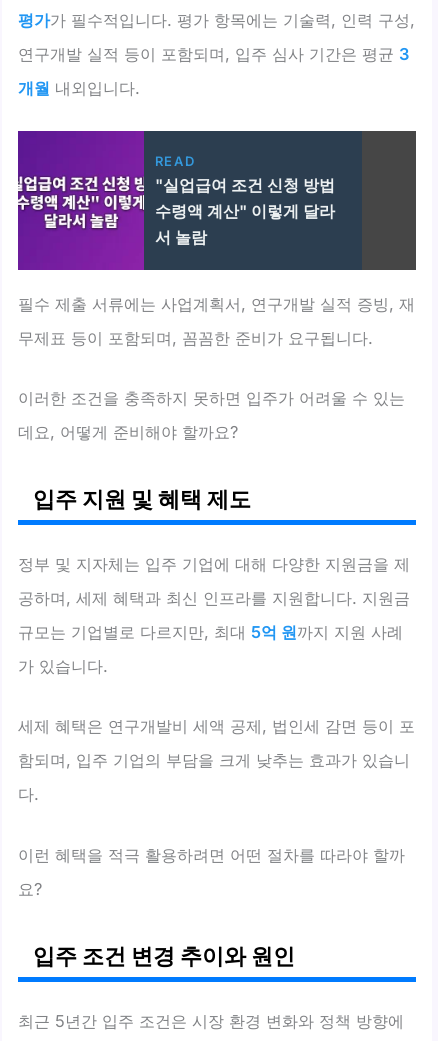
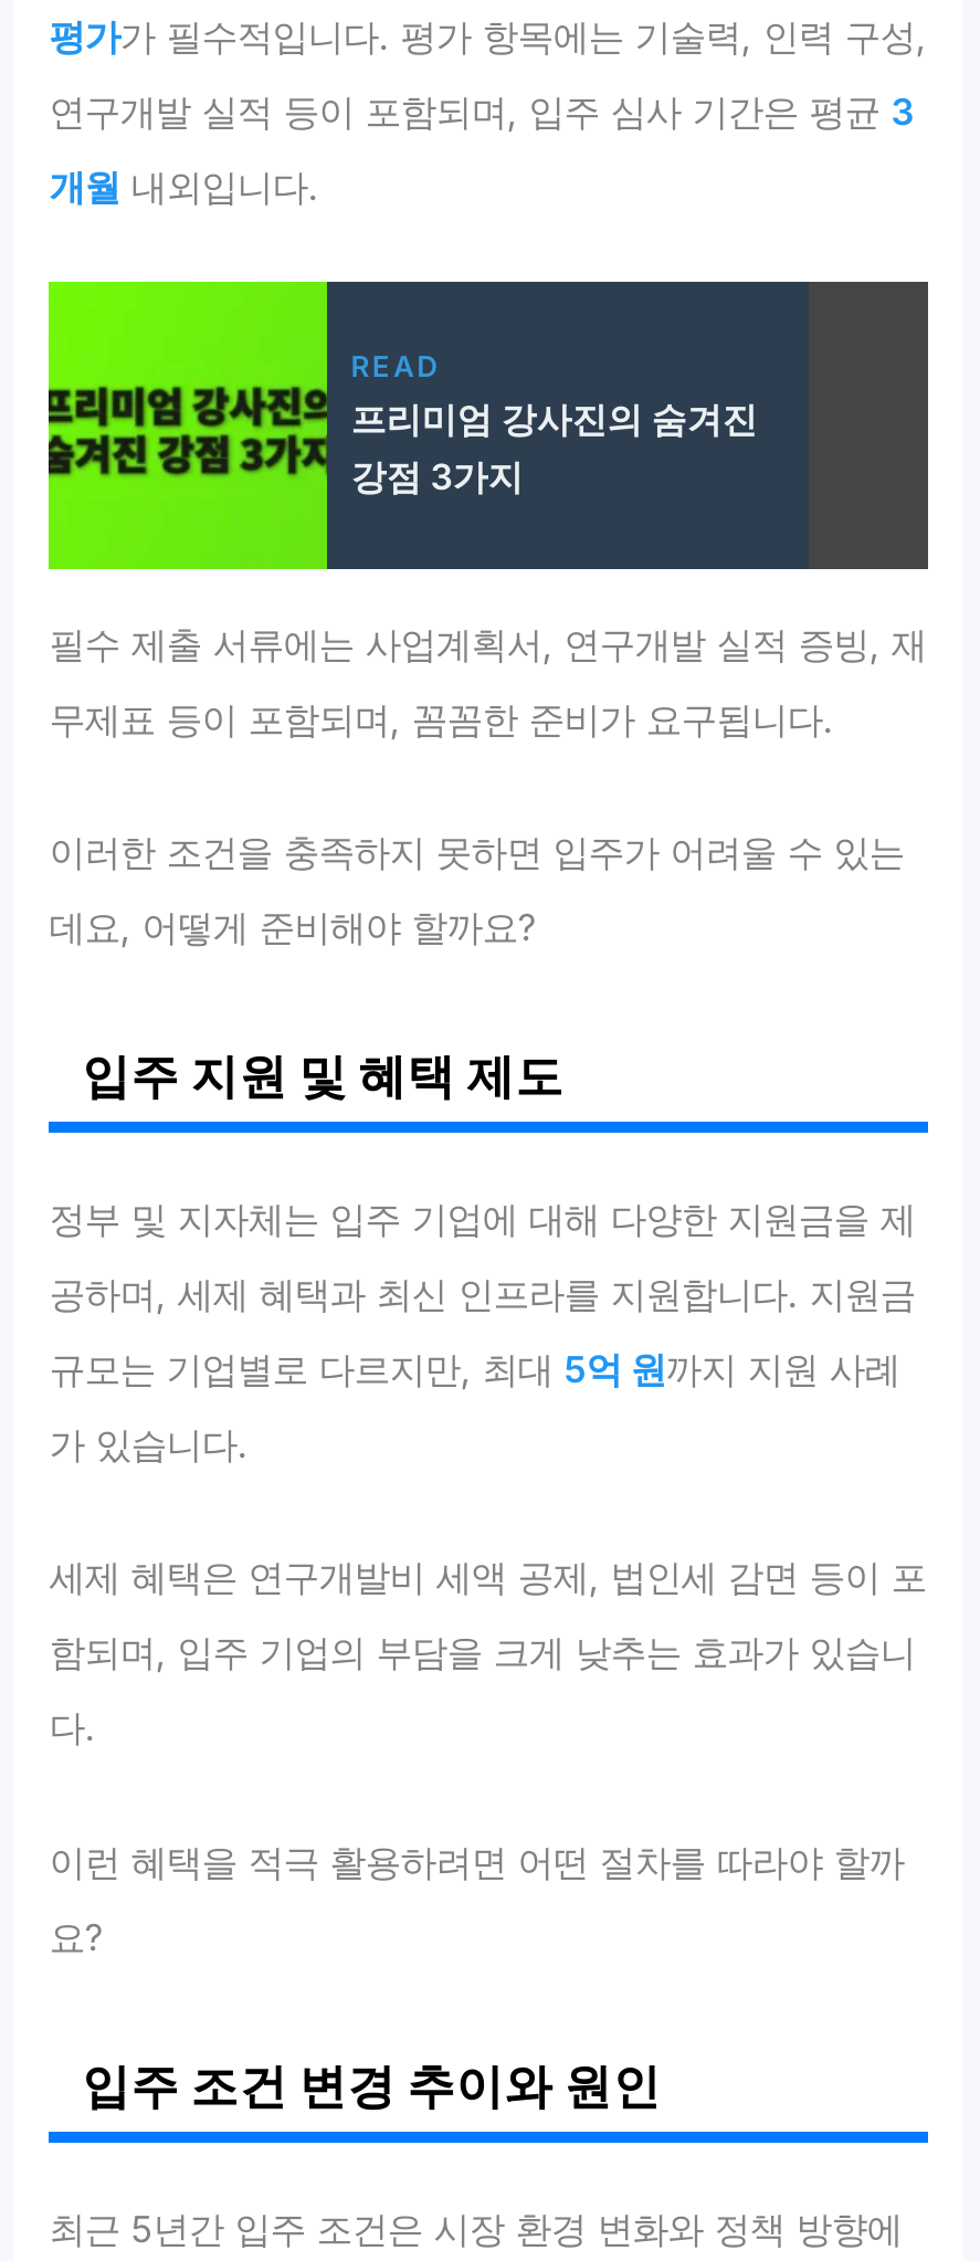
[17,130,335,271] [image] | "실업급여 조건 신청 방법 | 수령액 계산" 이렇게 달라 | 서 놀람 -> [46,280,757,571] [image] | 프리미엄 강사진의 숨겨진 | 강점 3가지

